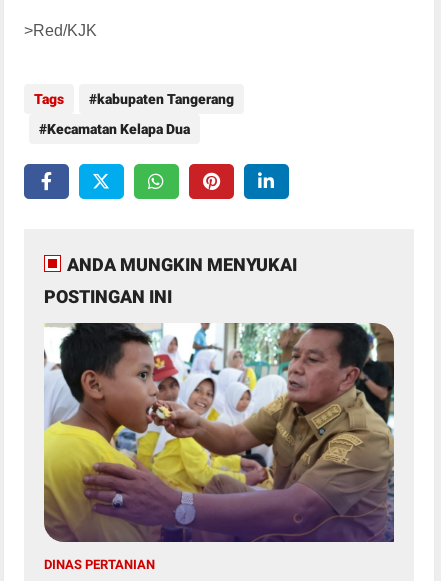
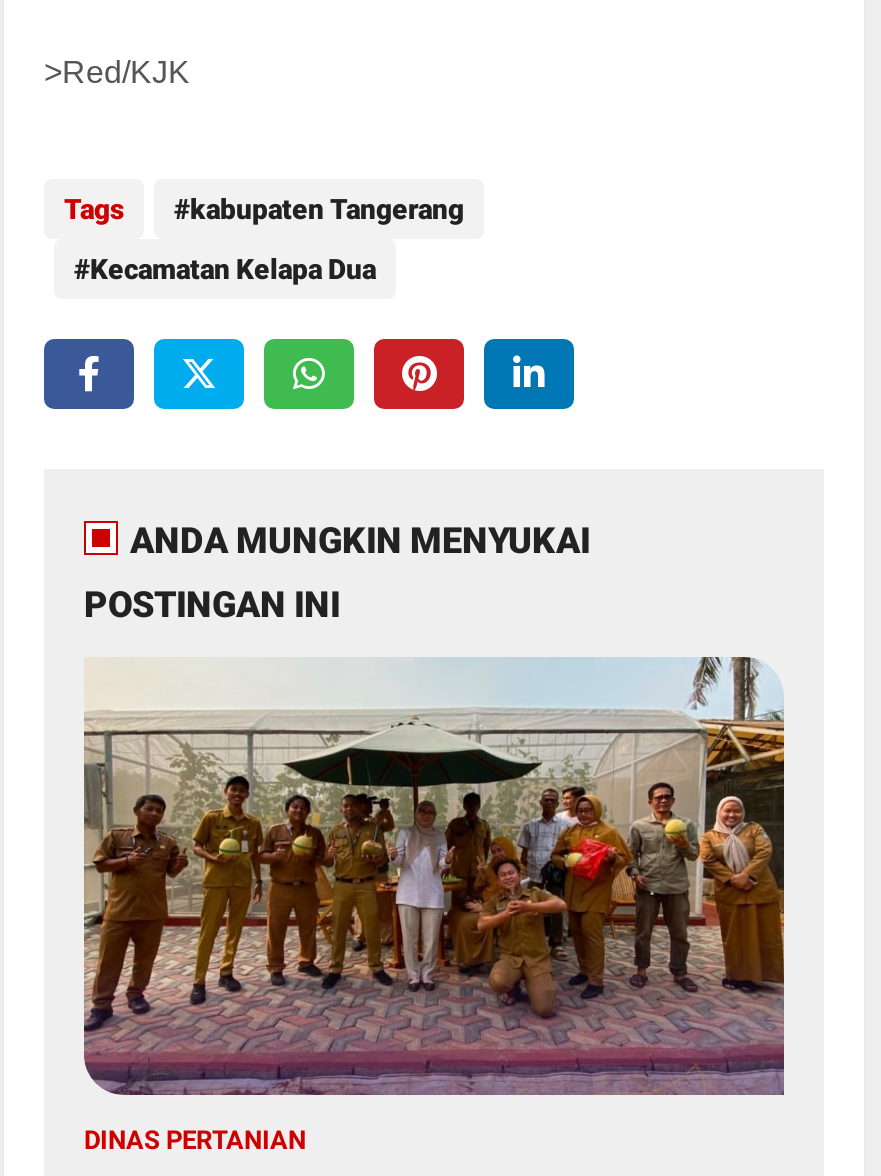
[44,322,395,543] [image] -> [82,657,786,1095] [image]

